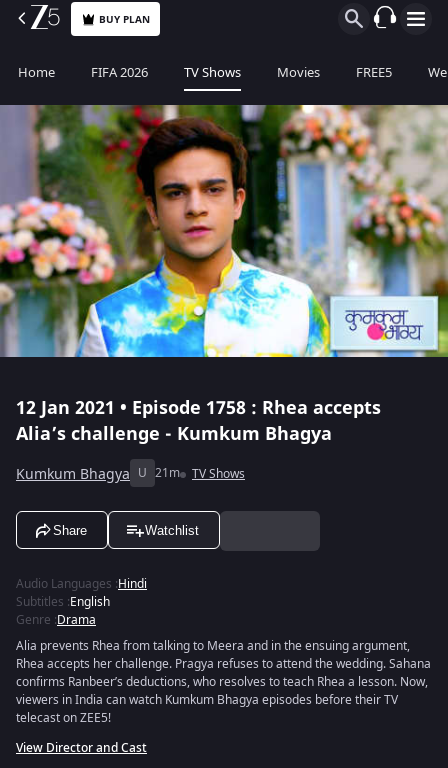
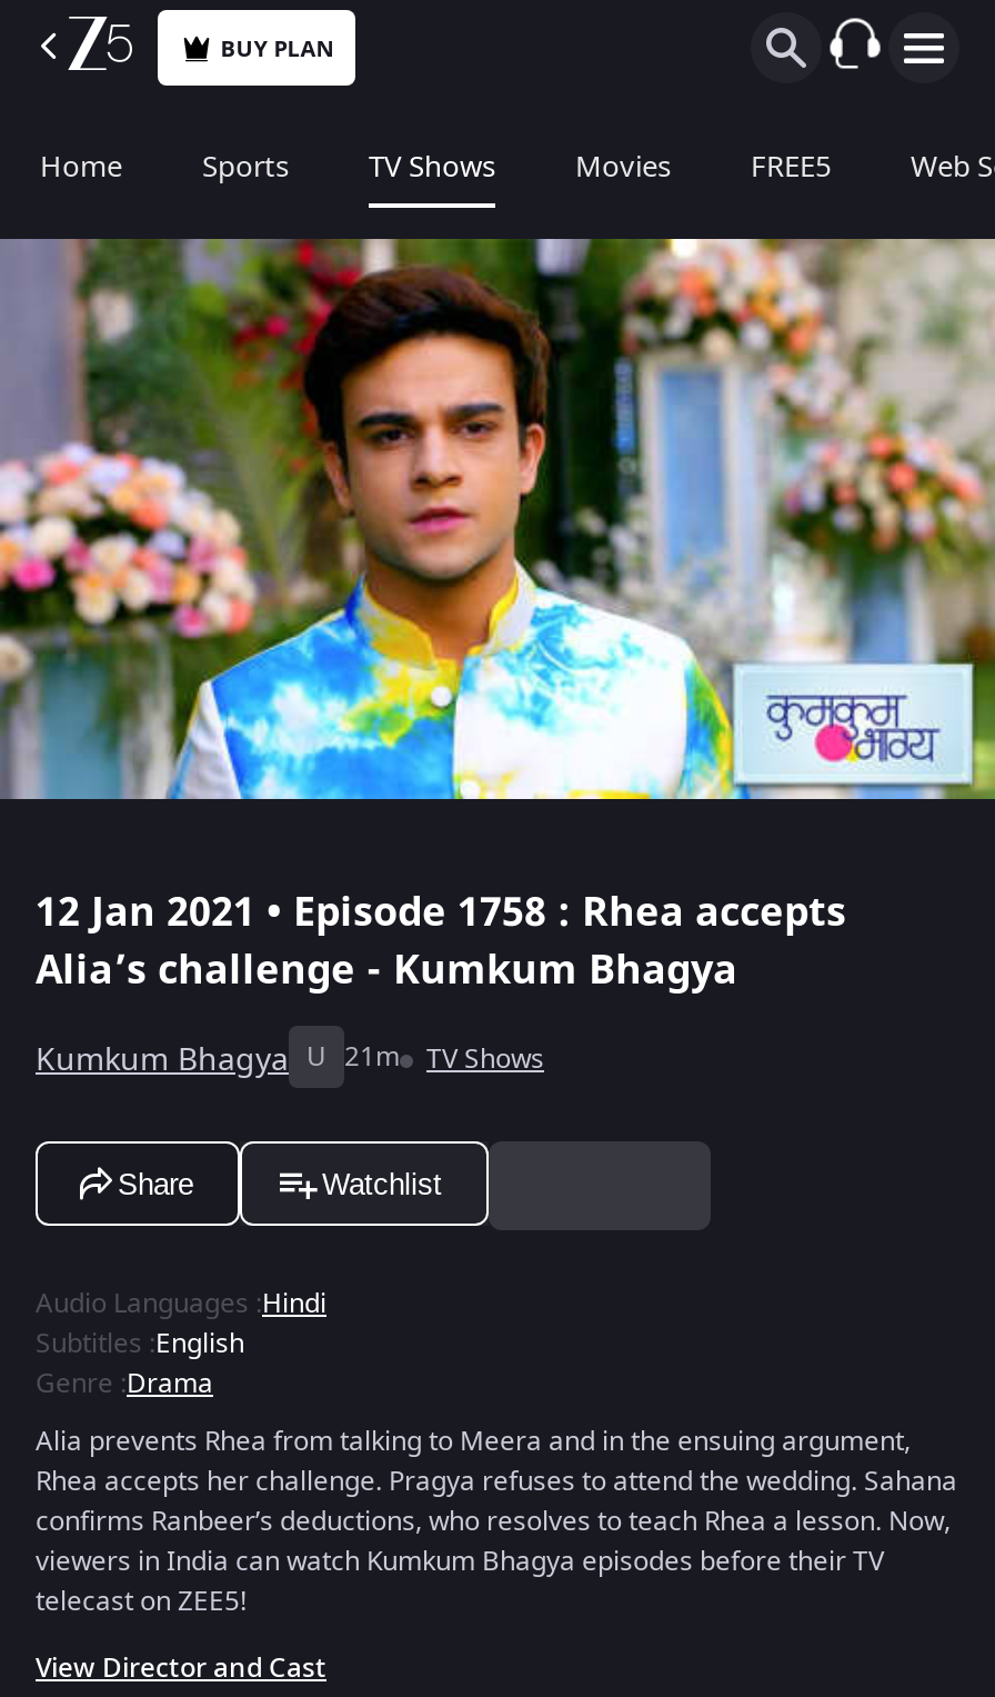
[91,63,148,82] FIFA 2026 -> [202,146,289,188] Sports

